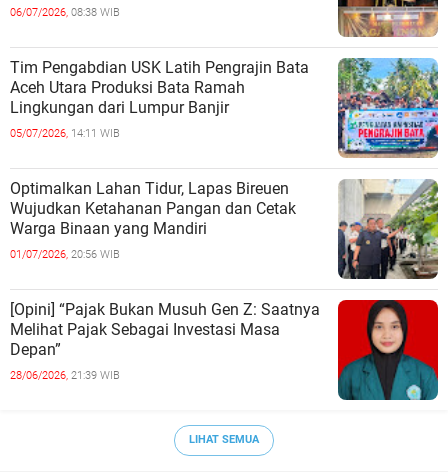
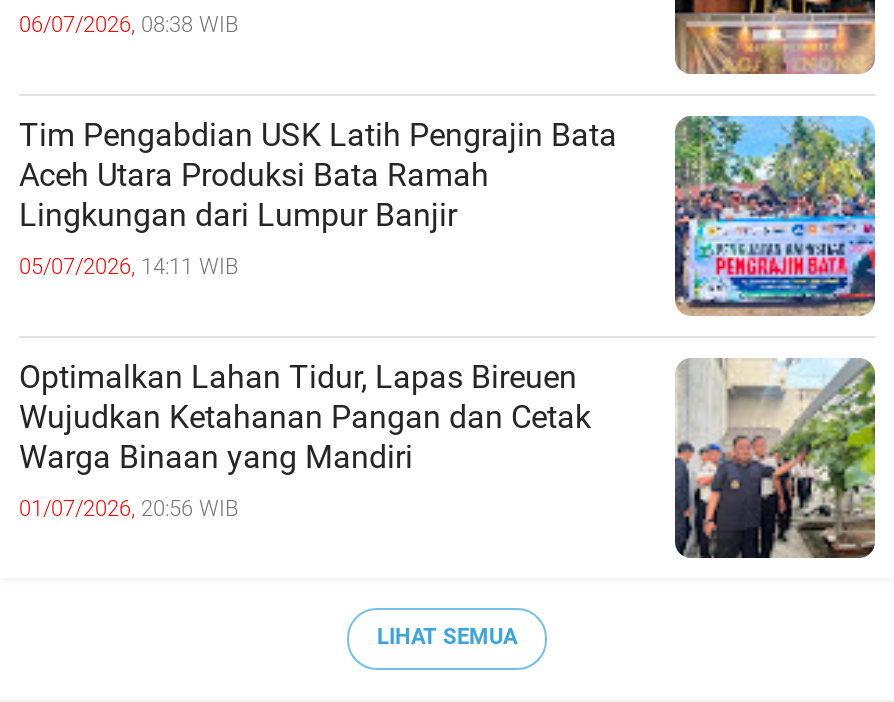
[10,299,439,401] [image] | [Opini] “Pajak Bukan Musuh Gen Z: Saatnya | Melihat Pajak Sebagai Investasi Masa | Depan” | 28/06/2026, 21:39 WIB -> none

